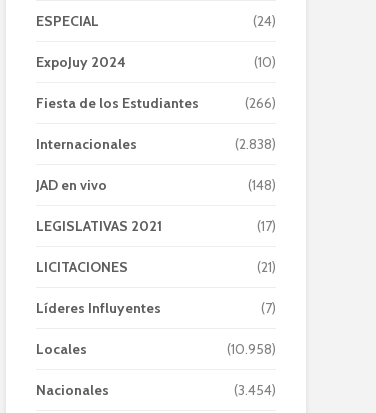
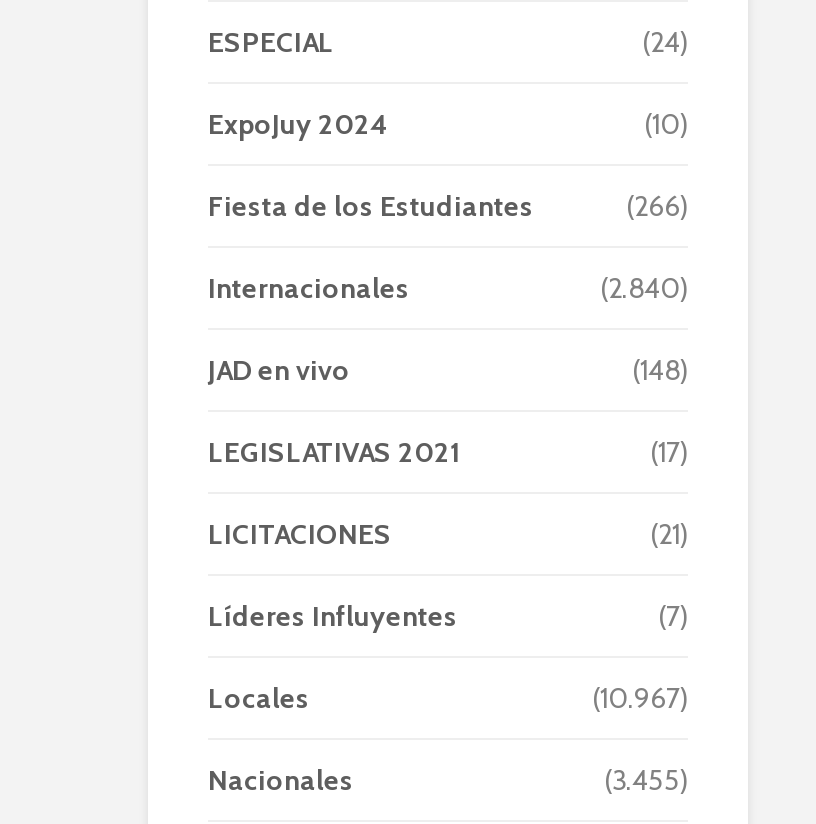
[235,135,276,153] (2.838) -> [600,270,688,306] (2.840)
[227,340,276,358] (10.958) -> [592,680,688,716] (10.967)
[234,381,276,399] (3.454) -> [604,762,688,798] (3.455)

